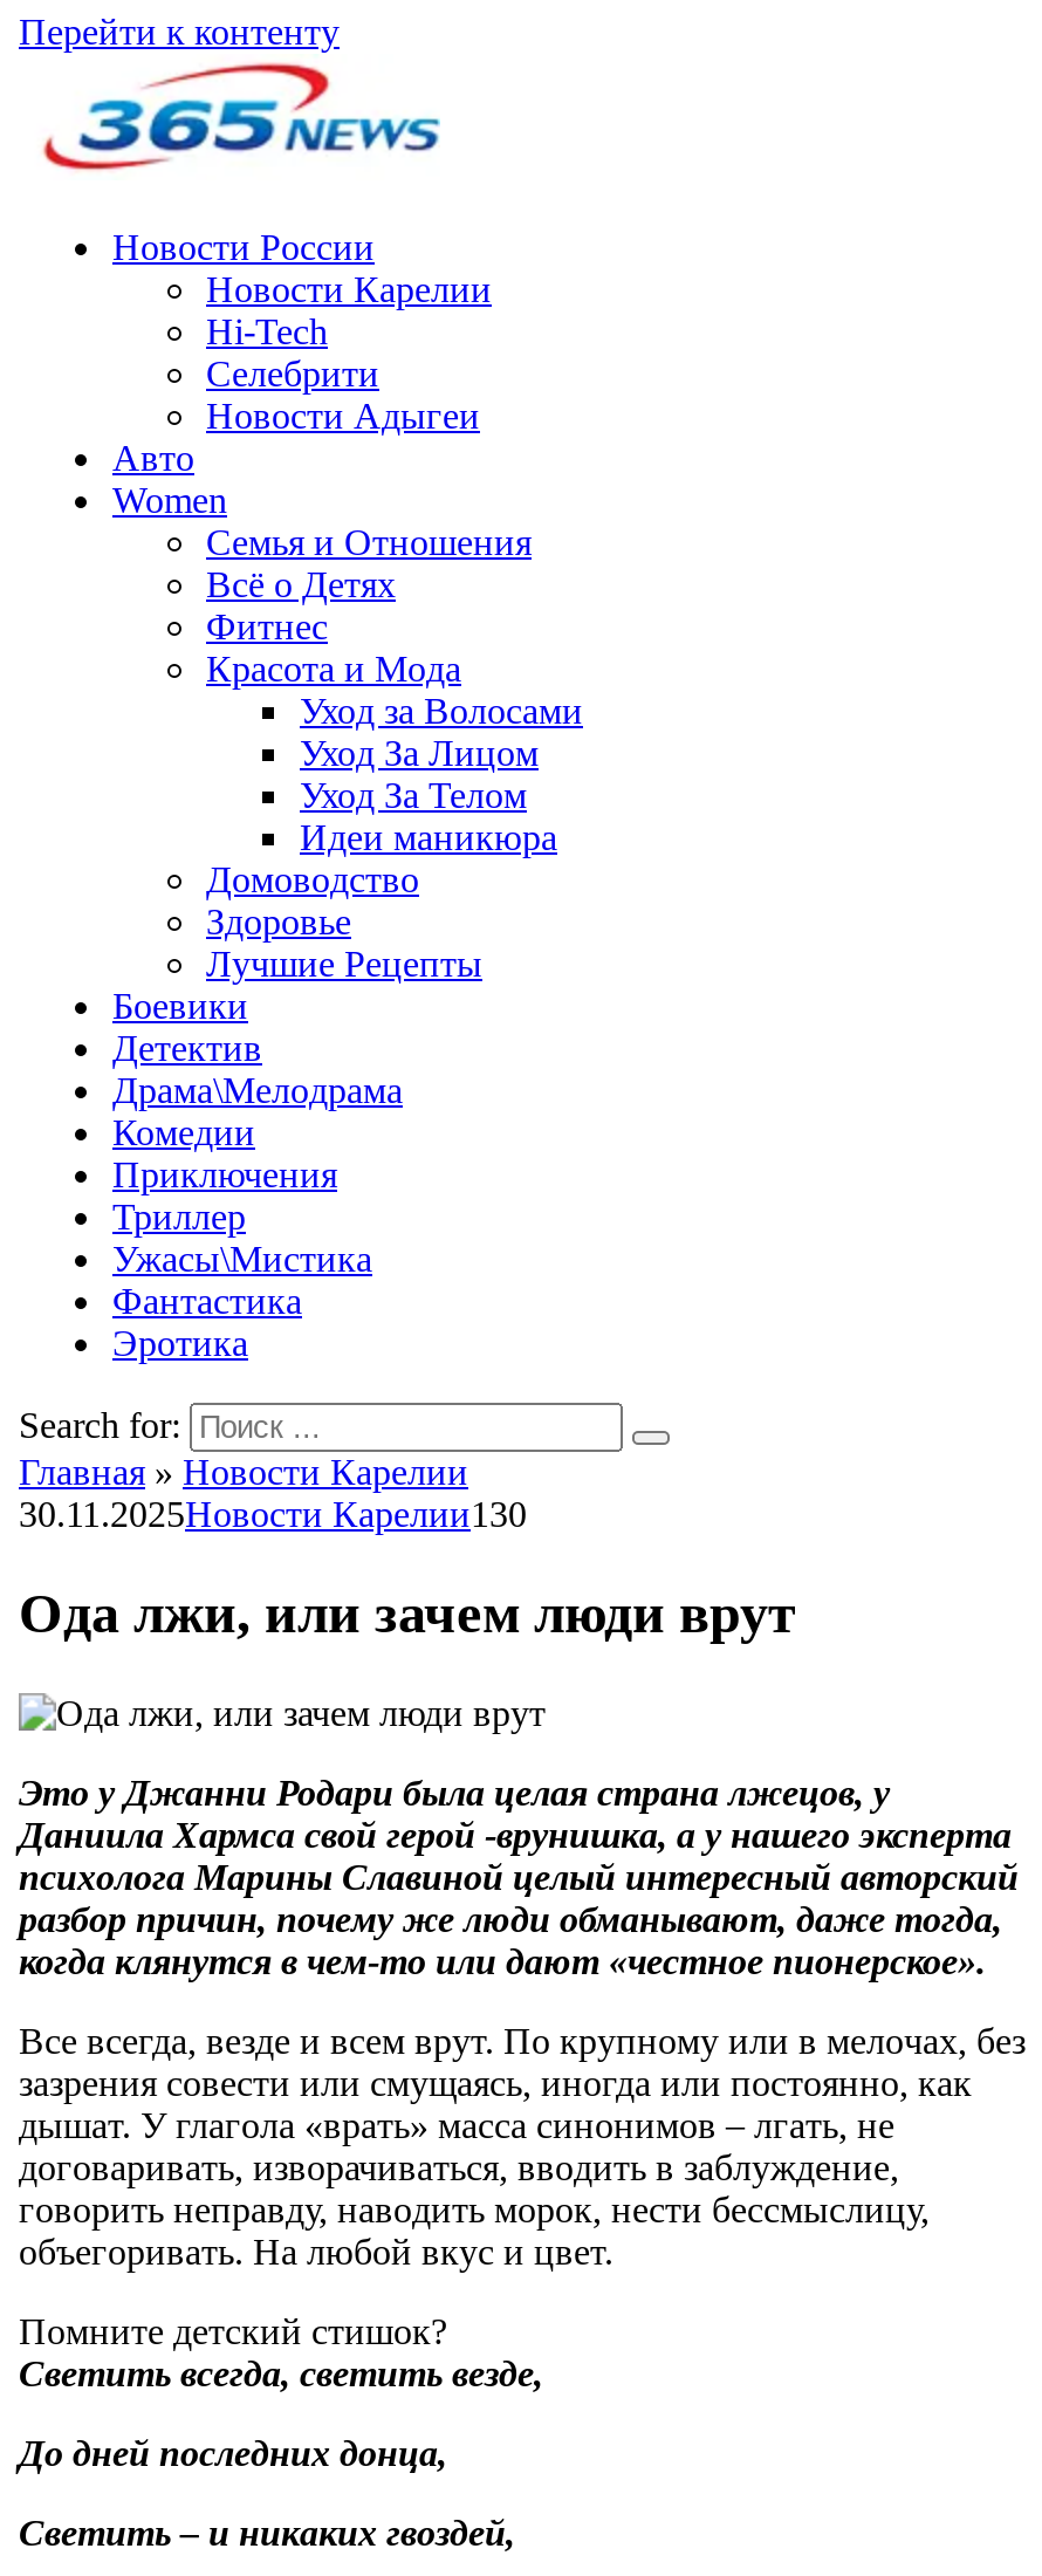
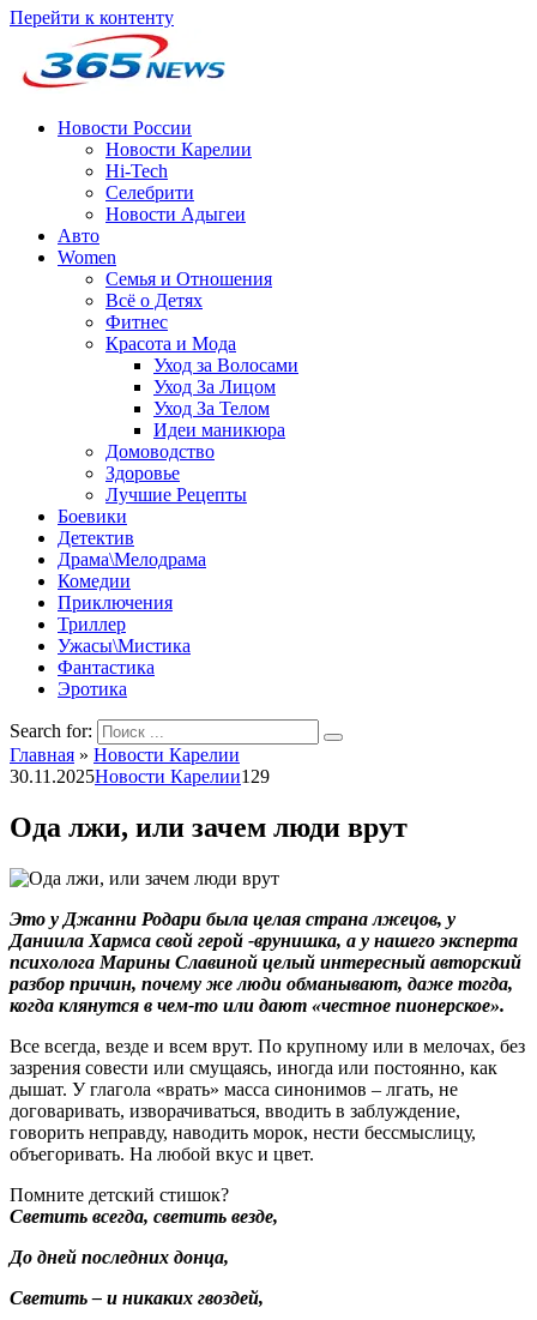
[19,1494,527,1534] 30.11.2025Новости Карелии130 -> [10,766,270,786] 30.11.2025Новости Карелии129

